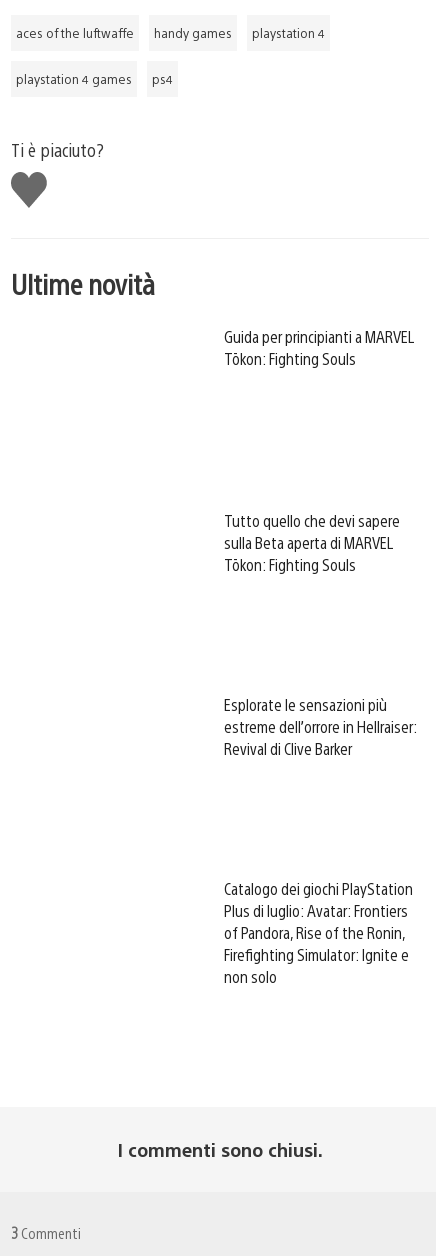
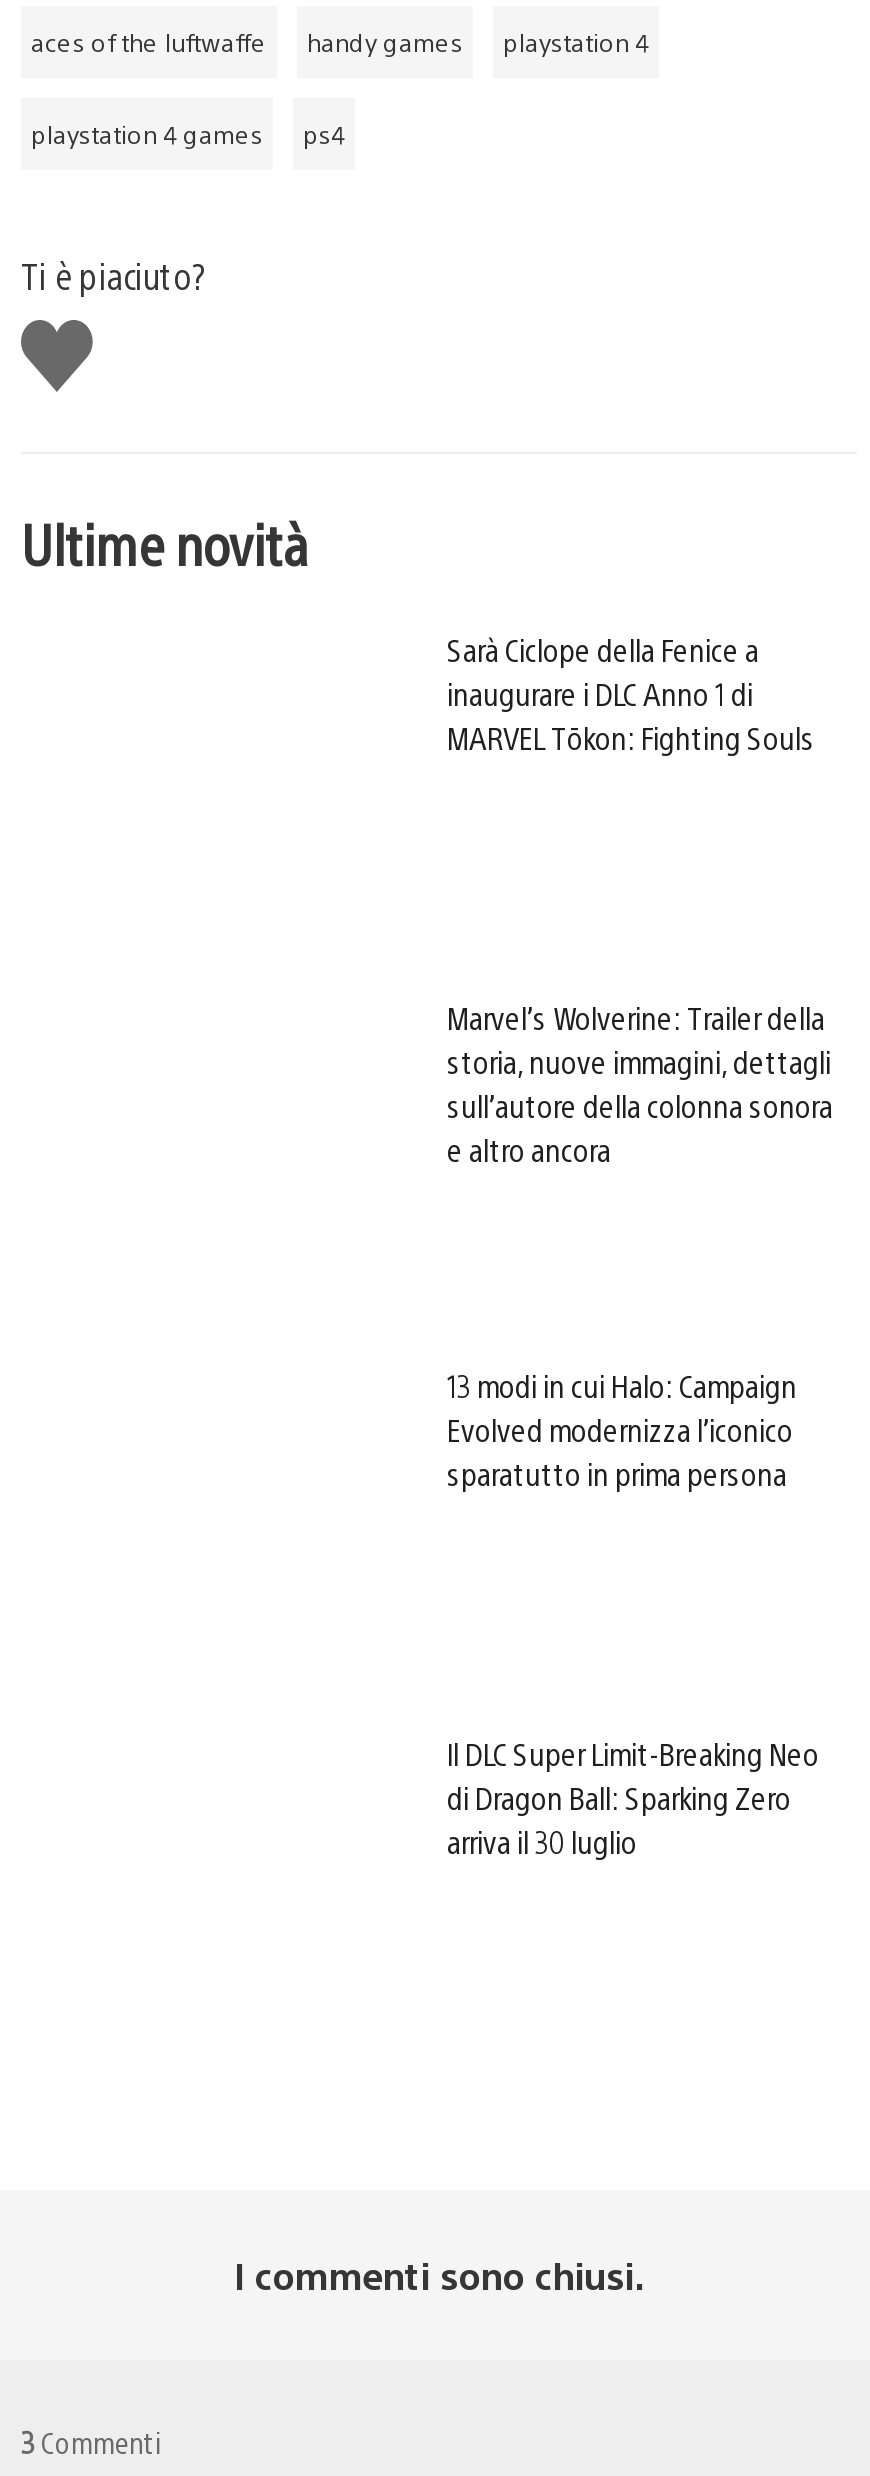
[224,326,414,369] Guida per principianti a MARVEL | Tōkon: Fighting Souls -> [447,628,815,758] Sarà Ciclope della Fenice a | inaugurare i DLC Anno 1 di | MARVEL Tōkon: Fighting Souls
[224,510,400,575] Tutto quello che devi sapere | sulla Beta aperta di MARVEL | Tōkon: Fighting Souls -> [447,996,833,1170] Marvel’s Wolverine: Trailer della | storia, nuove immagini, dettagli | sull’autore della colonna sonora | e altro ancora
[224,694,417,759] Esplorate le sensazioni più | estreme dell’orrore in Hellraiser: | Revival di Clive Barker -> [447,1364,797,1494] 13 modi in cui Halo: Campaign | Evolved modernizza l’iconico | sparatutto in prima persona
[224,878,413,987] Catalogo dei giochi PlayStation | Plus di luglio: Avatar: Frontiers | of Pandora, Rise of the Ronin, | Firefighting Simulator: Ignite e | non solo -> [447,1732,819,1862] Il DLC Super Limit-Breaking Neo | di Dragon Ball: Sparking Zero | arriva il 30 luglio

